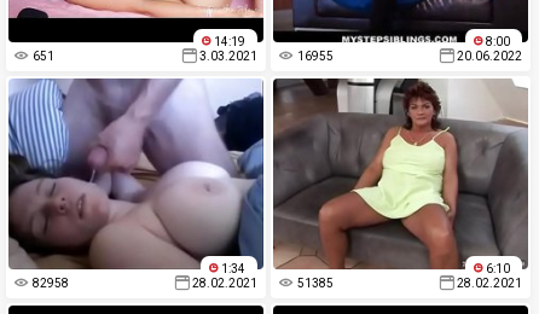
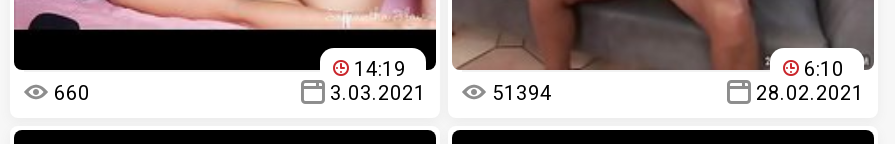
[297,35,522,63] 8:00 | 16955 | 20.06.2022 -> none
[33,50,54,63] 651 -> [54,82,90,104] 660
[7,77,265,290] [image] | 1:34 | 82958 | 28.02.2021 -> none
[274,77,528,226] [image] -> none
[297,277,334,290] 51385 -> [492,82,552,104] 51394

